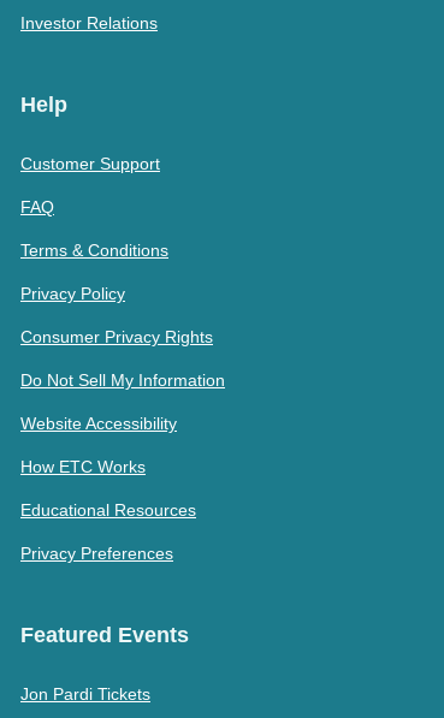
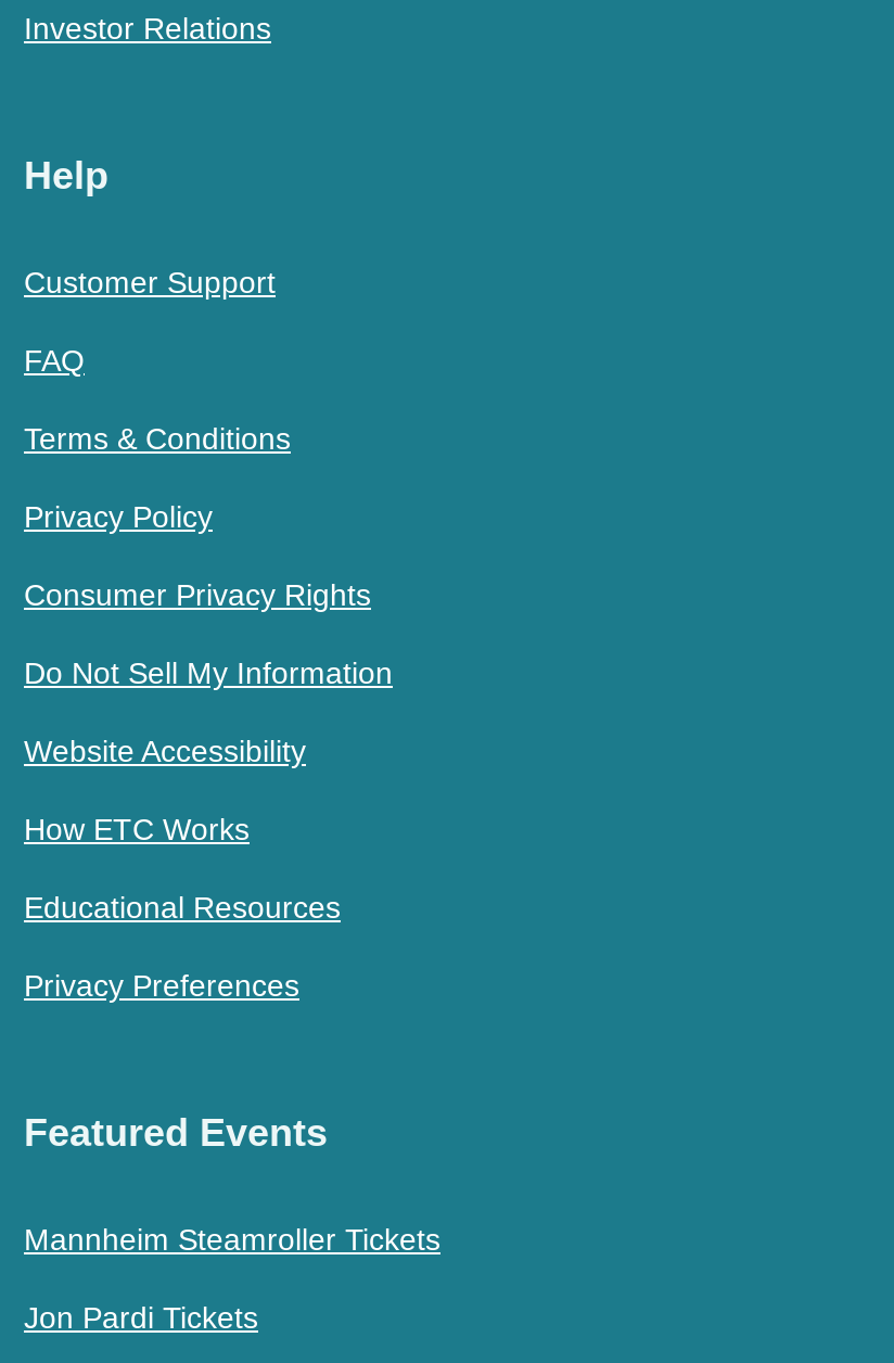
none -> [24,1221,440,1256] Mannheim Steamroller Tickets

